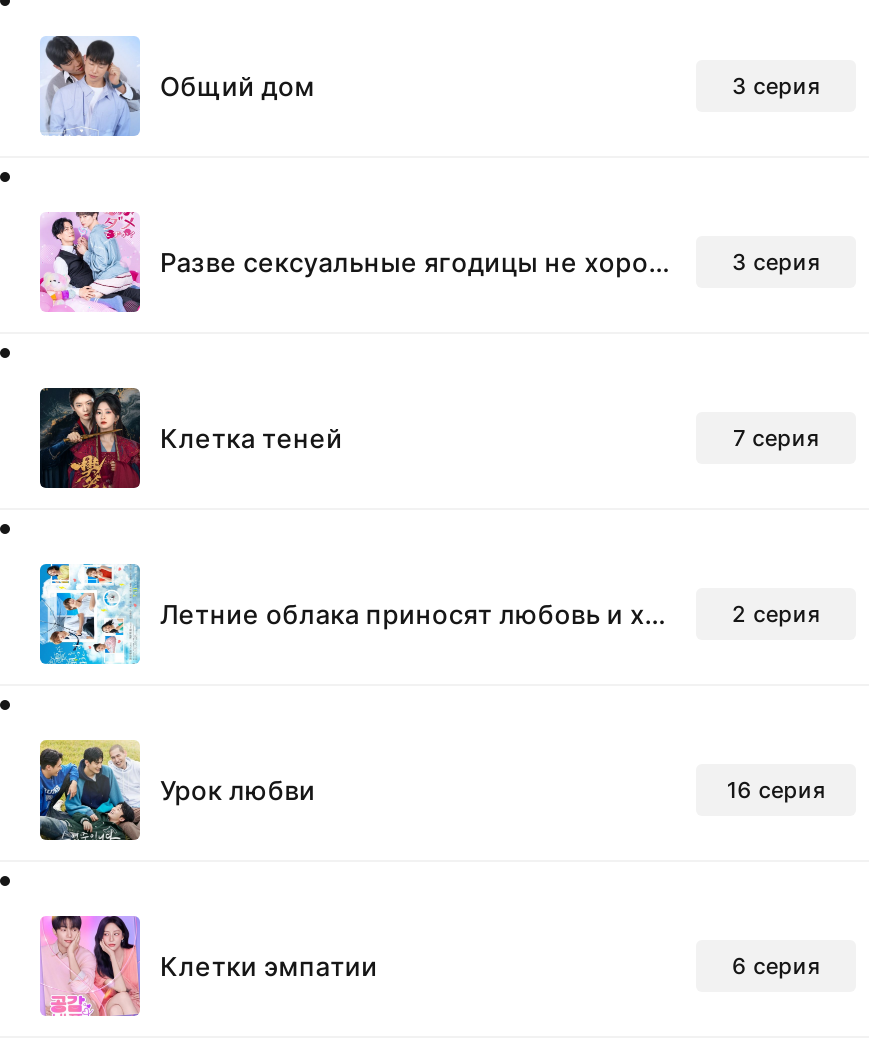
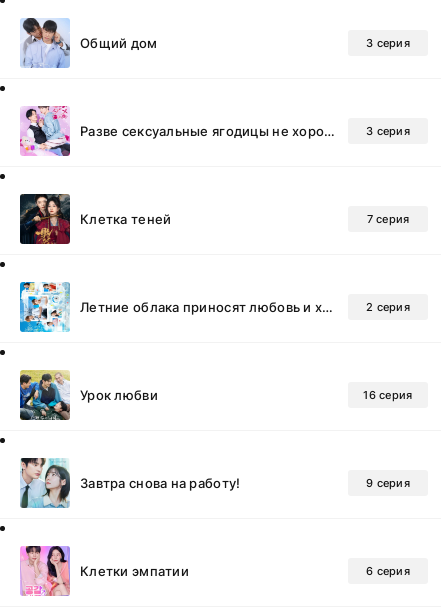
none -> [20,457,410,509] [image] | Завтра снова на работу! | 9 серия

